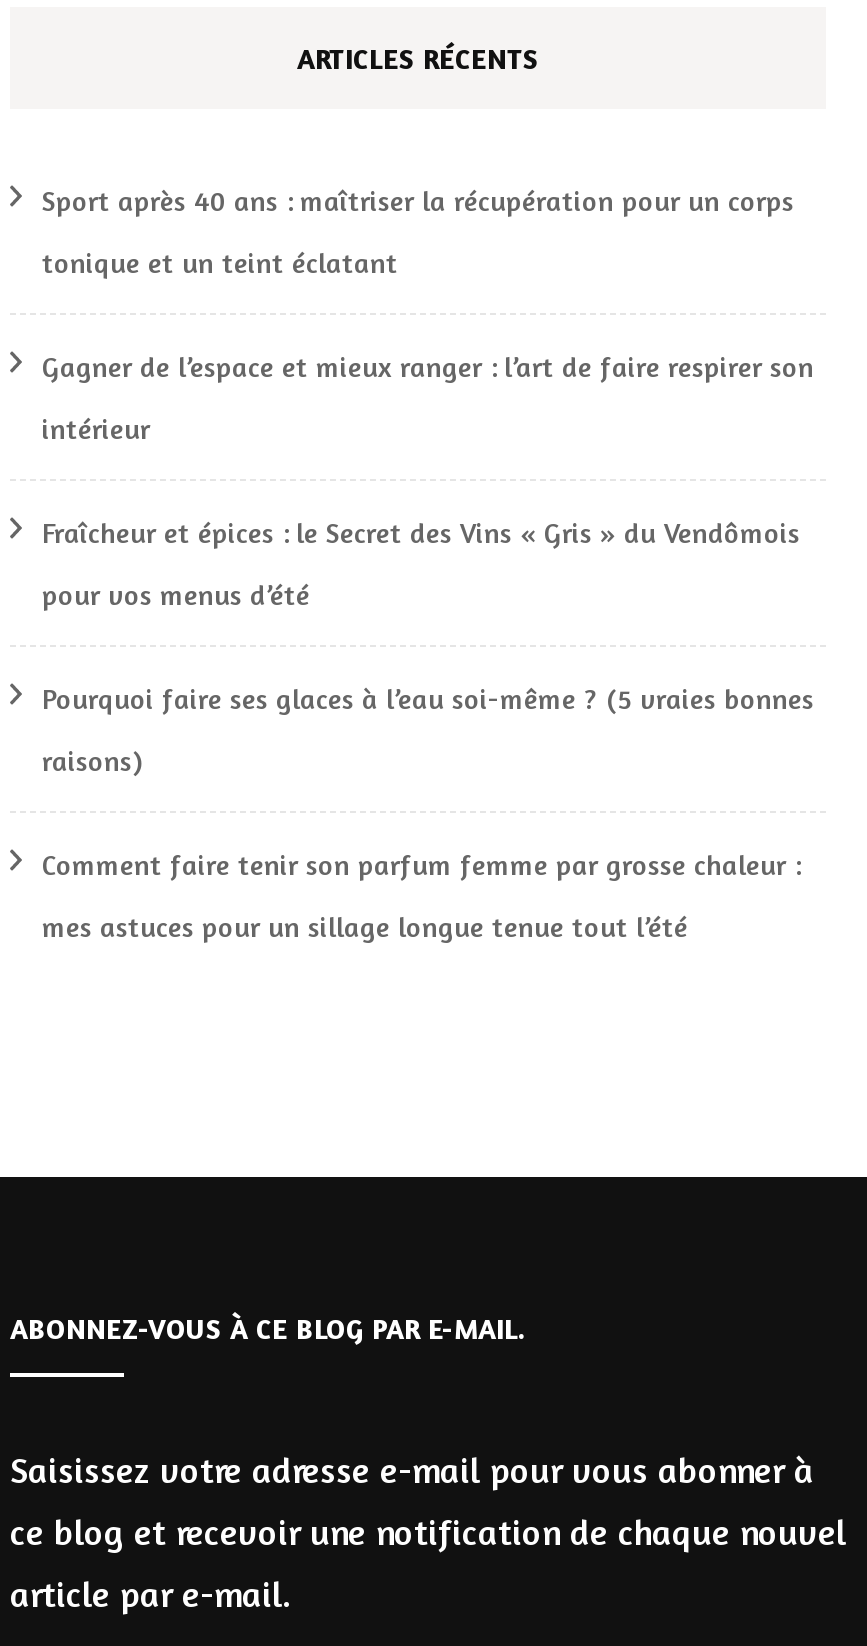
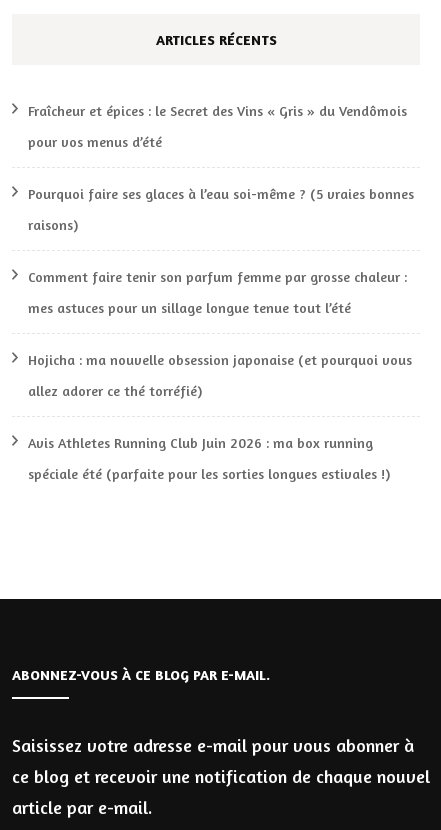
[42,183,814,445] Sport après 40 ans : maîtriser la récupération pour un corps | tonique et un teint éclatant | Gagner de l’espace et mieux ranger : l’art de faire respirer son | intérieur -> none
moved [42,515,814,943] -> [28,102,414,316]: Fraîcheur et épices : le Secret des Vins « Gris » du Vendômois | pour vos menus d’été | Pourquoi faire ses glaces à l’eau soi-même ? (5 vraies bonnes | raisons) | Comment faire tenir son parfum femme par grosse chaleur : | mes astuces pour un sillage longue tenue tout l’été
none -> [28,351,412,482] Hojicha : ma nouvelle obsession japonaise (et pourquoi vous | allez adorer ce thé torréfié) | Avis Athletes Running Club Juin 2026 : ma box running | spéciale été (parfaite pour les sorties longues estivales !)

